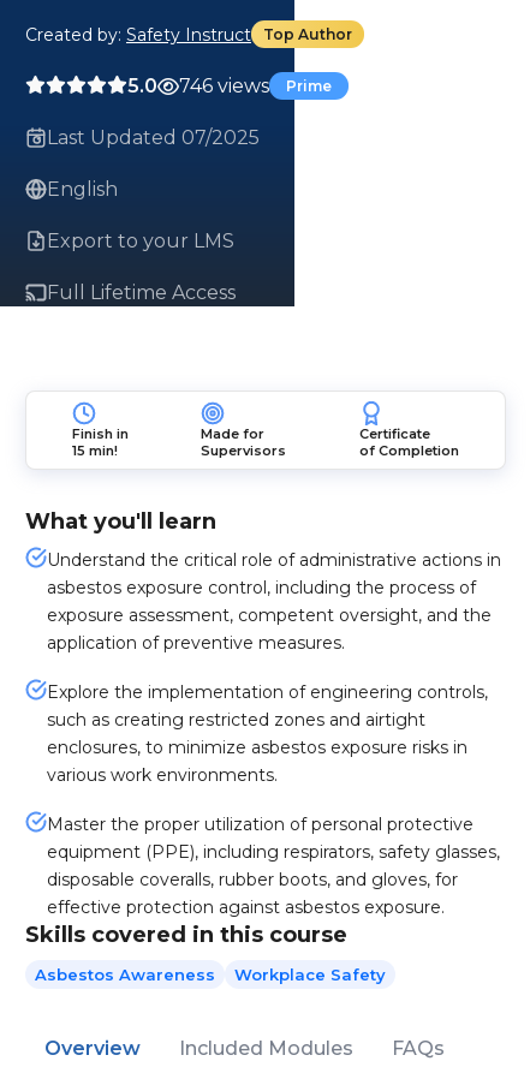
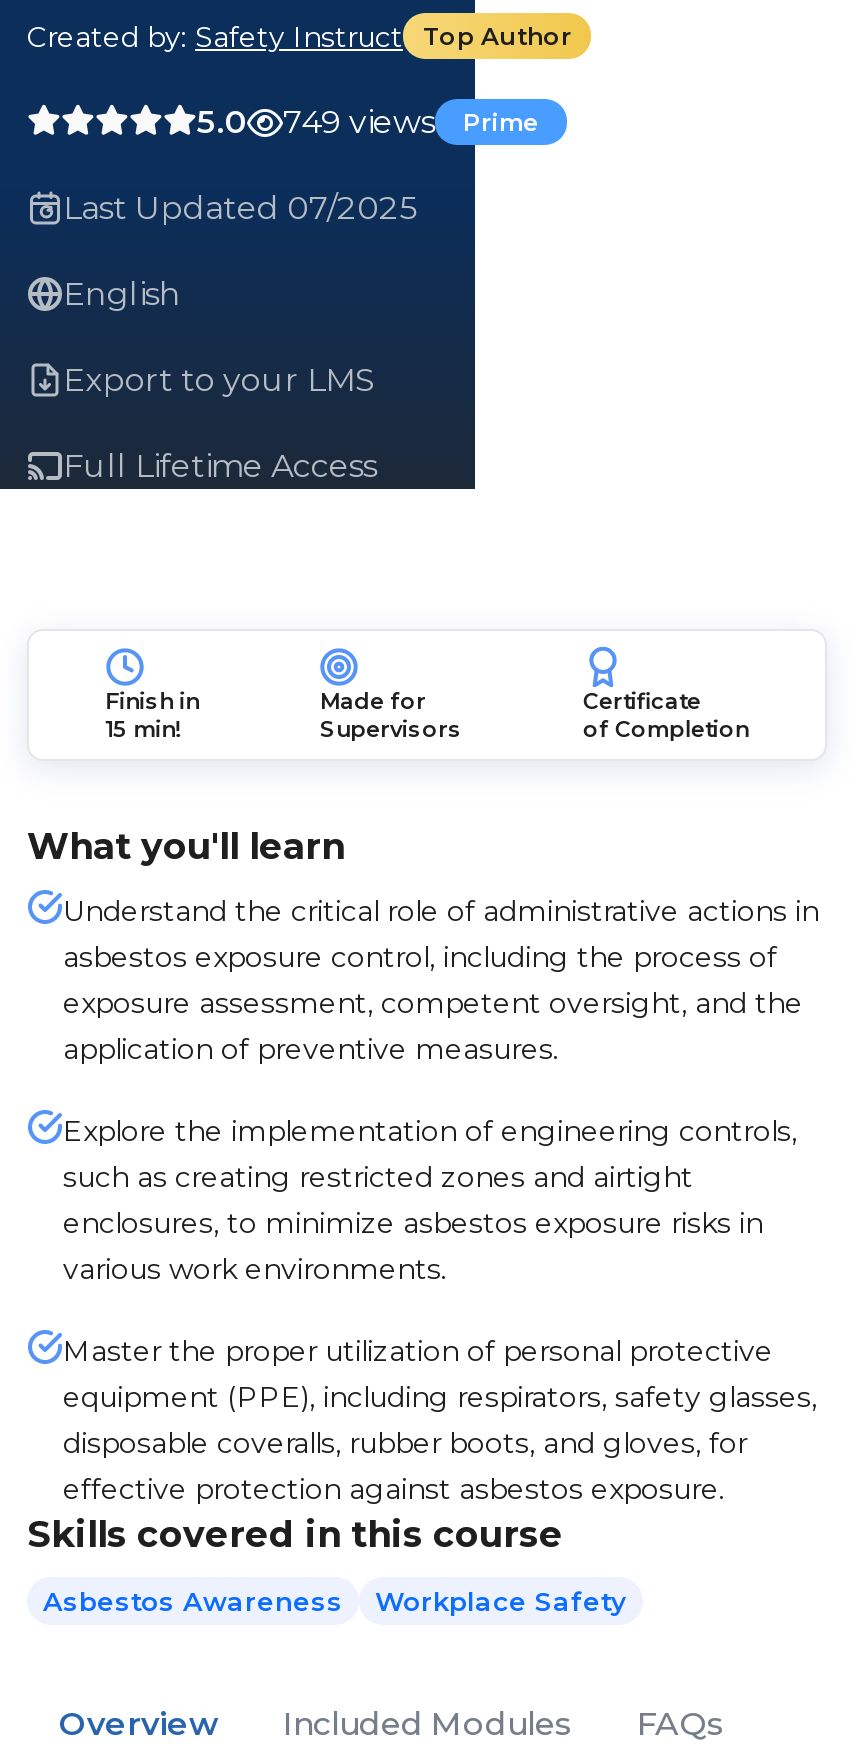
[127,74,332,97] 5.0 746 views Prime -> [197,103,539,141] 5.0 749 views Prime

